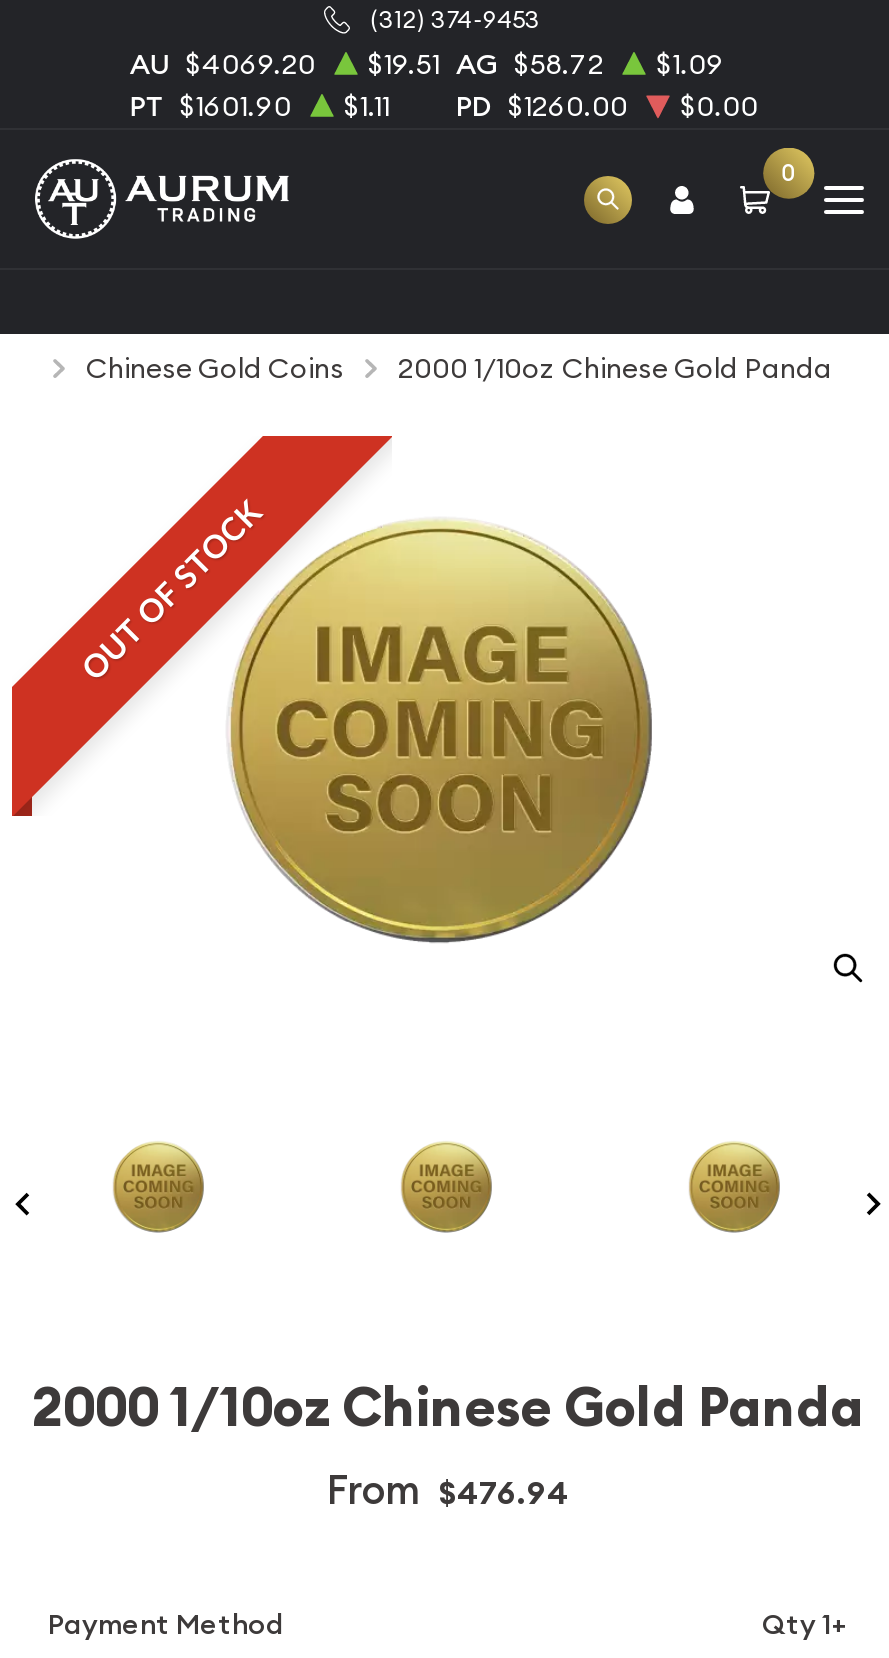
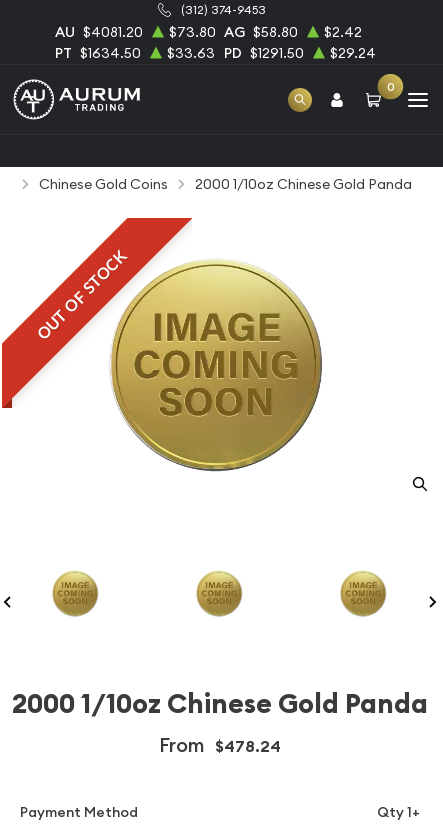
[130,45,758,123] AU $4069.20 | $19.51 AG $58.72 | $1.09 | PT $1601.90 | $1.11 | PD $1260.00 | $0.00 -> [55,22,376,61] AU $4081.20 | $73.80 AG $58.80 | $2.42 | PT $1634.50 | $33.63 PD $1291.50 | $29.24
[327,1464,569,1516] From $476.94 -> [159,732,281,758] From $478.24

